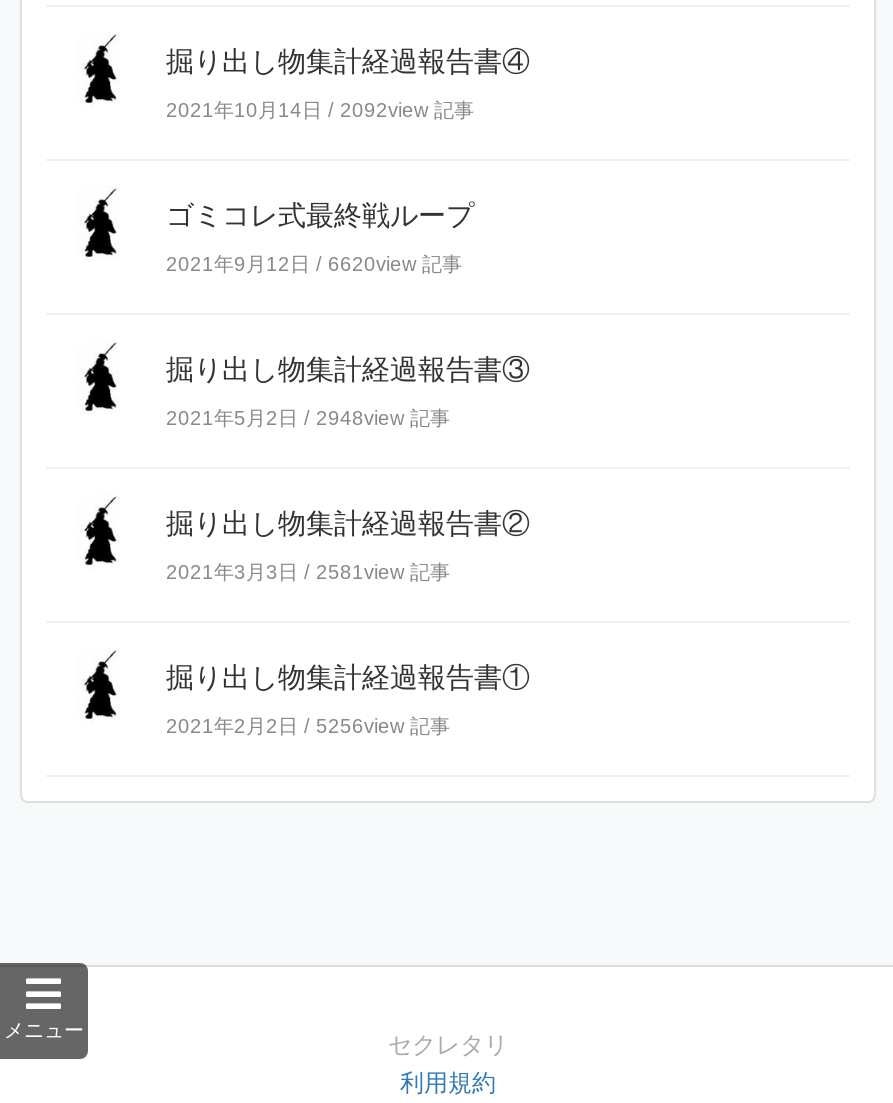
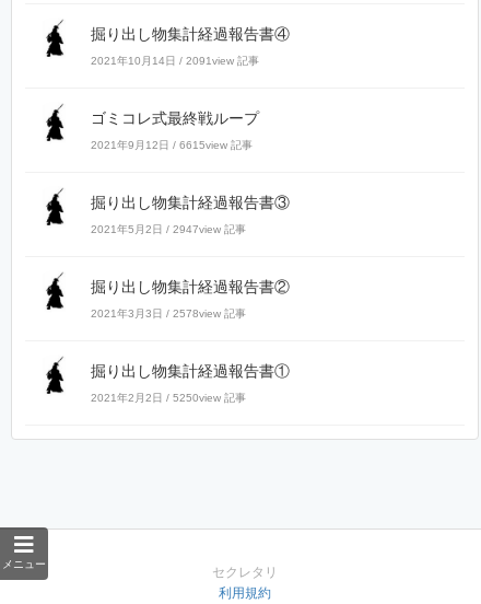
[166,99,474,121] 2021年10月14日 / 2092view 記事 -> [91,55,259,67] 2021年10月14日 / 2091view 記事
[166,253,462,275] 2021年9月12日 / 6620view 記事 -> [91,139,253,151] 2021年9月12日 / 6615view 記事
[166,407,450,429] 2021年5月2日 / 2948view 記事 -> [91,223,246,235] 2021年5月2日 / 2947view 記事
[166,561,450,583] 2021年3月3日 / 2581view 記事 -> [91,307,246,320] 2021年3月3日 / 2578view 記事
[166,715,450,737] 2021年2月2日 / 5256view 記事 -> [91,392,246,404] 2021年2月2日 / 5250view 記事

